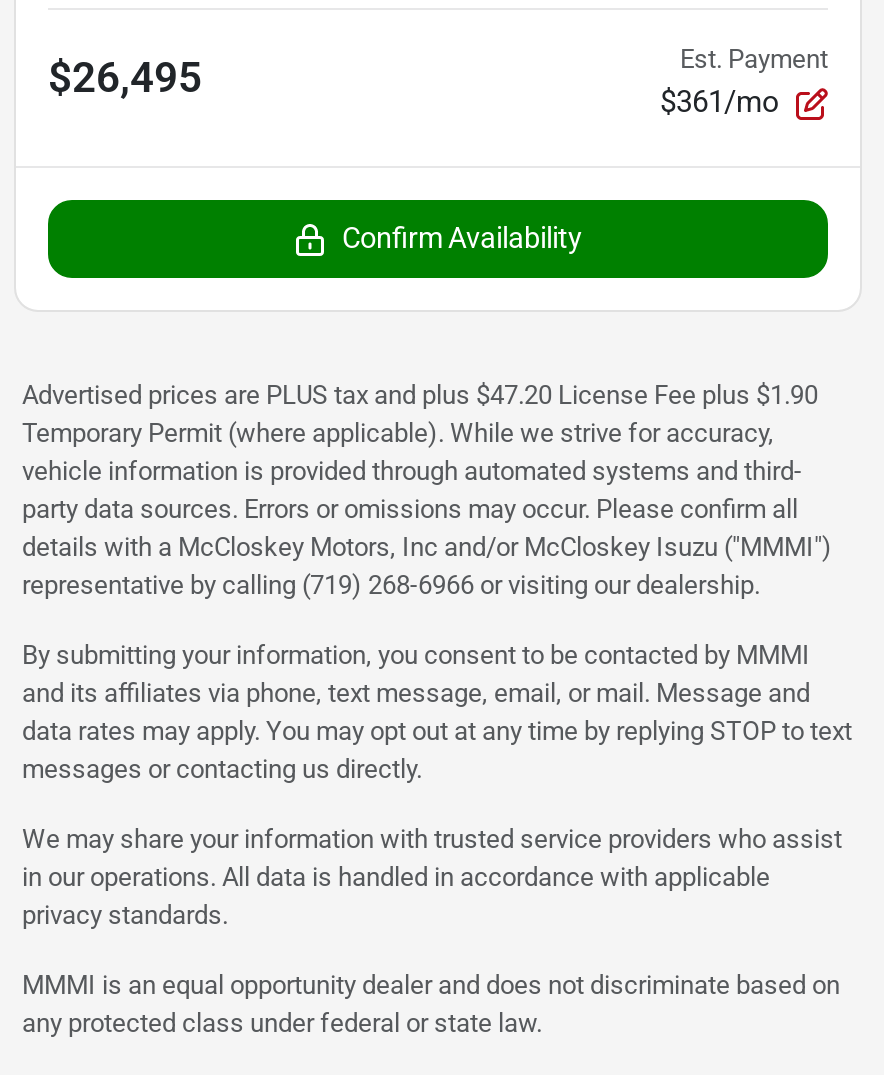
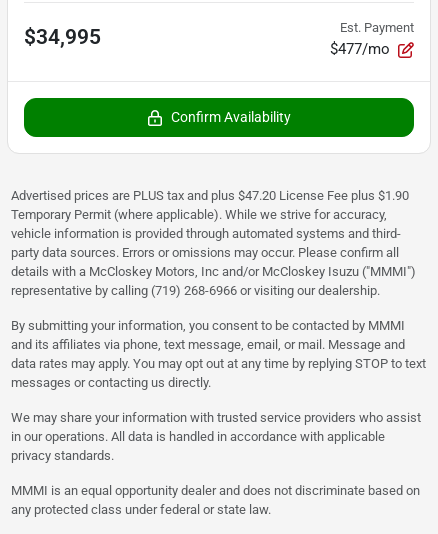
[48,54,202,102] $26,495 -> [24,25,101,49] $34,995
[660,83,780,119] $361/mo -> [330,39,390,57] $477/mo

